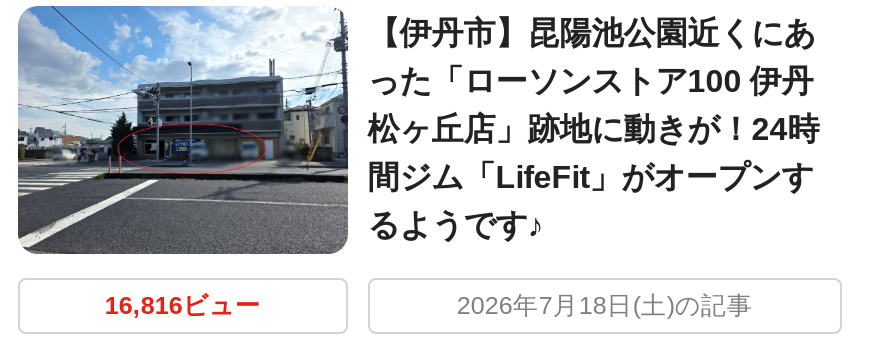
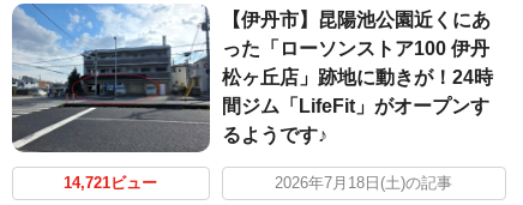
[105,292,261,320] 16,816ビュー -> [64,175,157,192] 14,721ビュー

